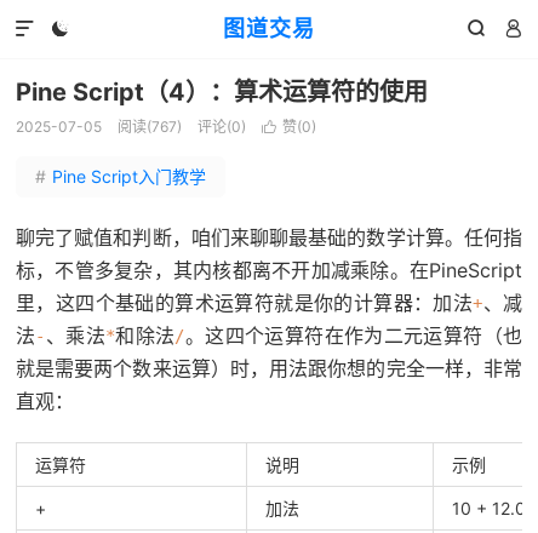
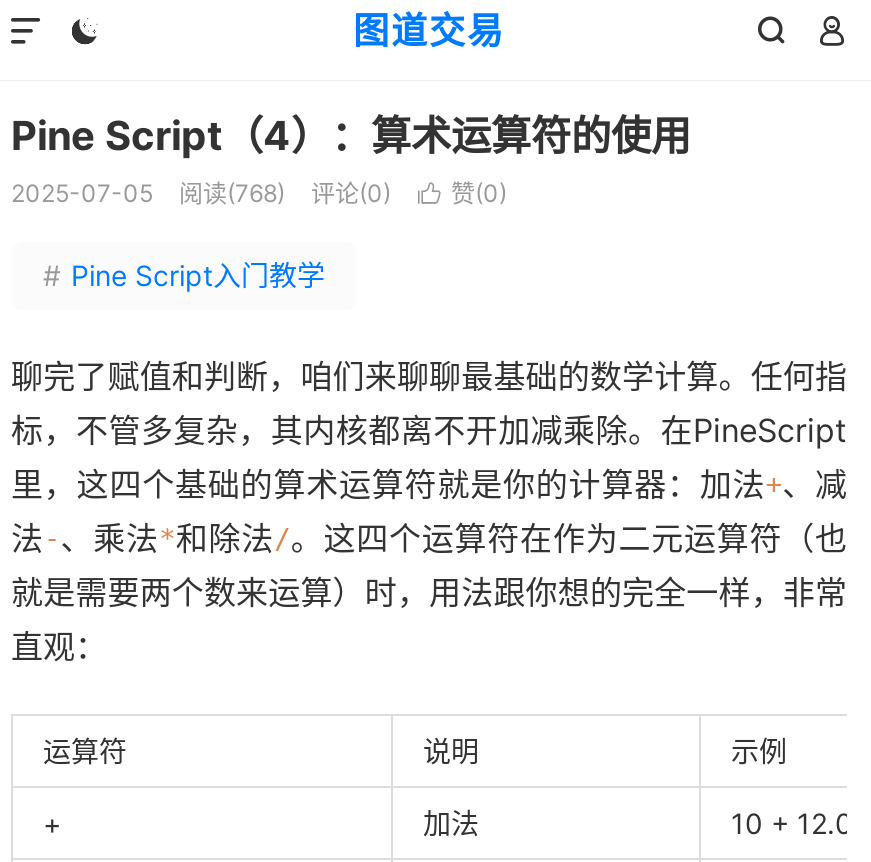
[118,118,182,136] 阅读(767) -> [179,178,285,208] 阅读(768)

